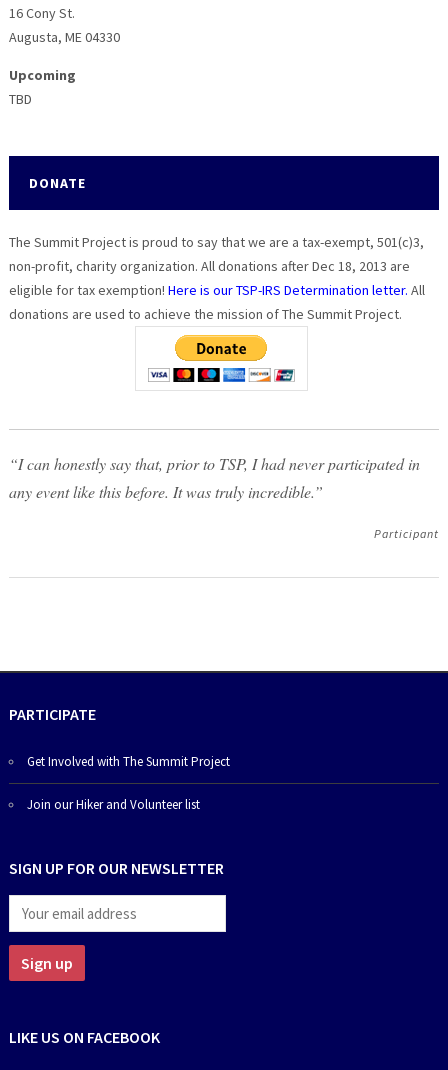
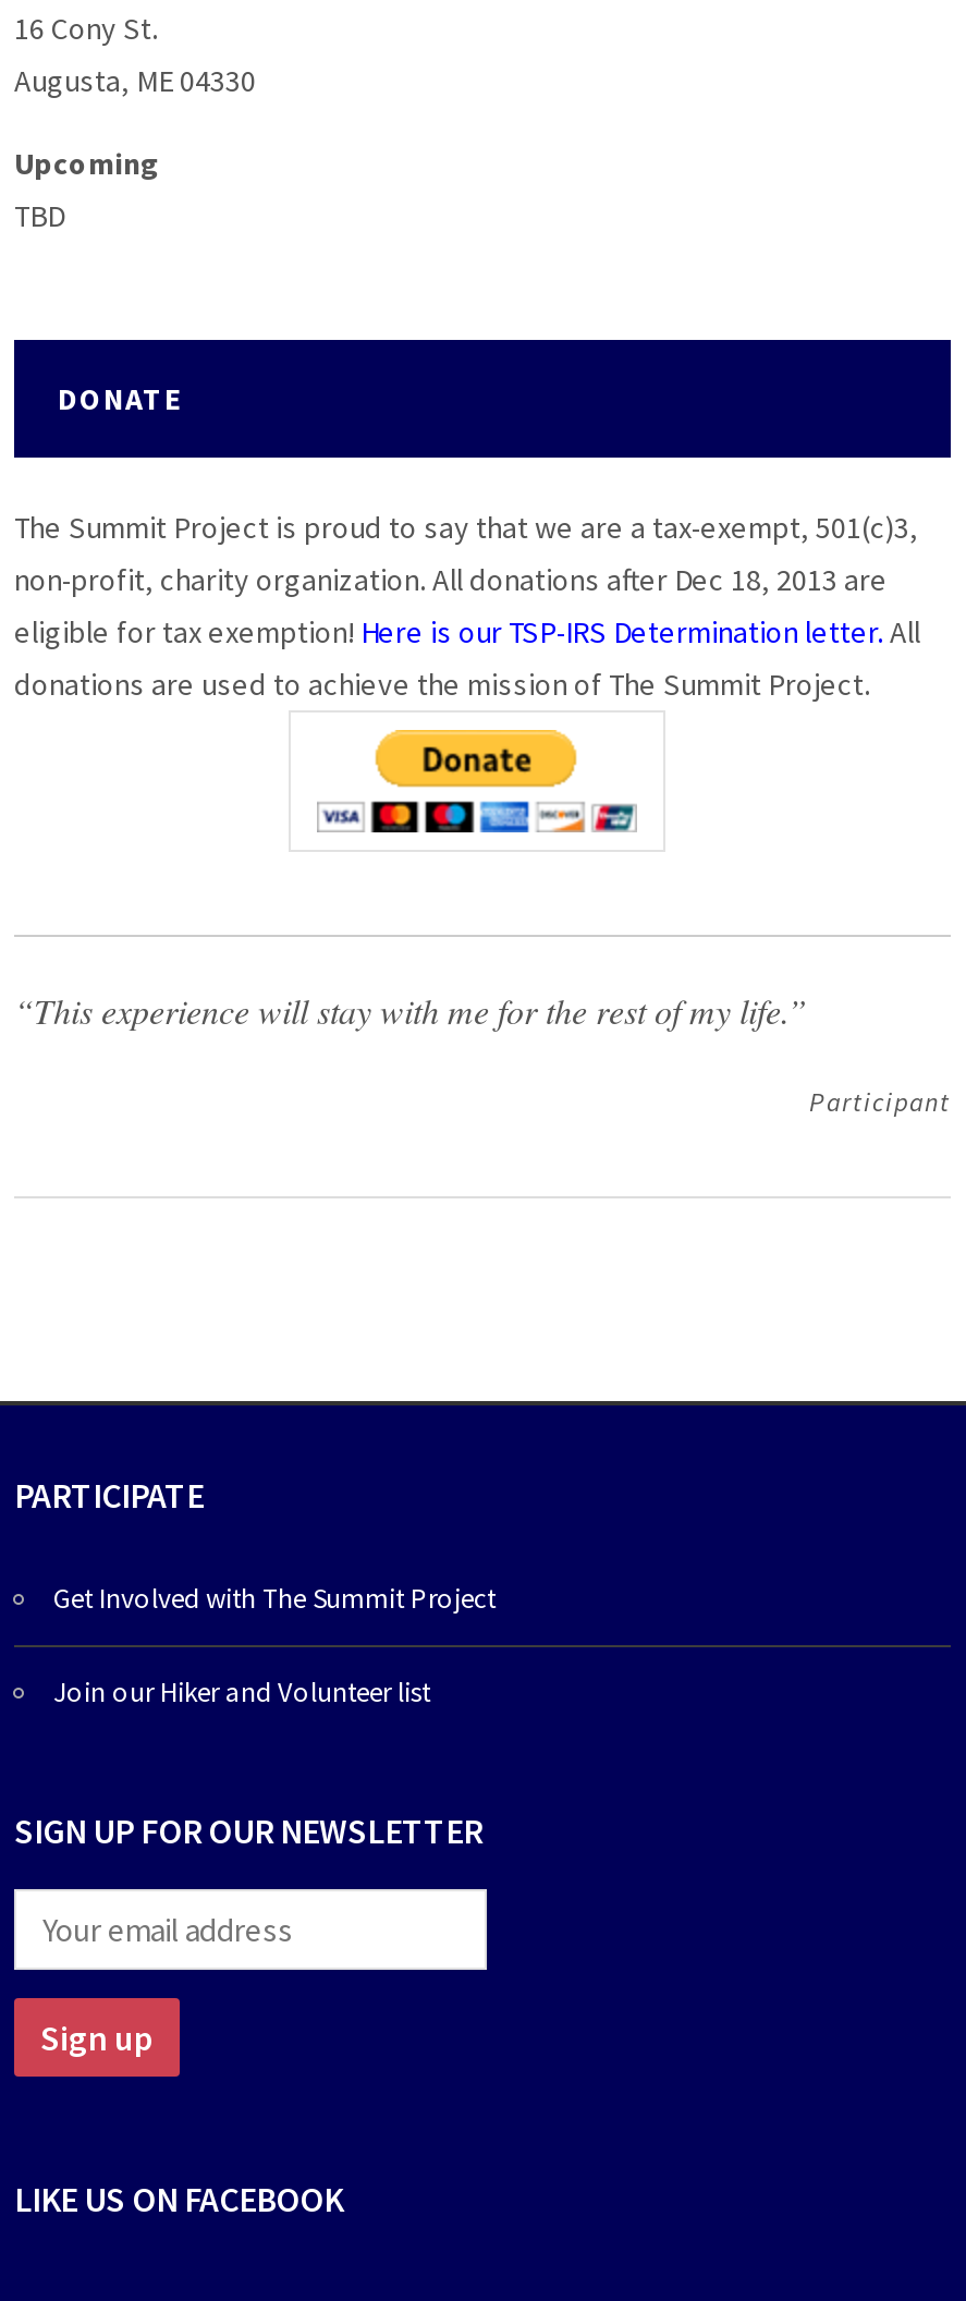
[9,453,420,502] “I can honestly say that, prior to TSP, I had never participated in | any event like this before. It was truly incredible.” -> [14,987,807,1032] “This experience will stay with me for the rest of my life.”

